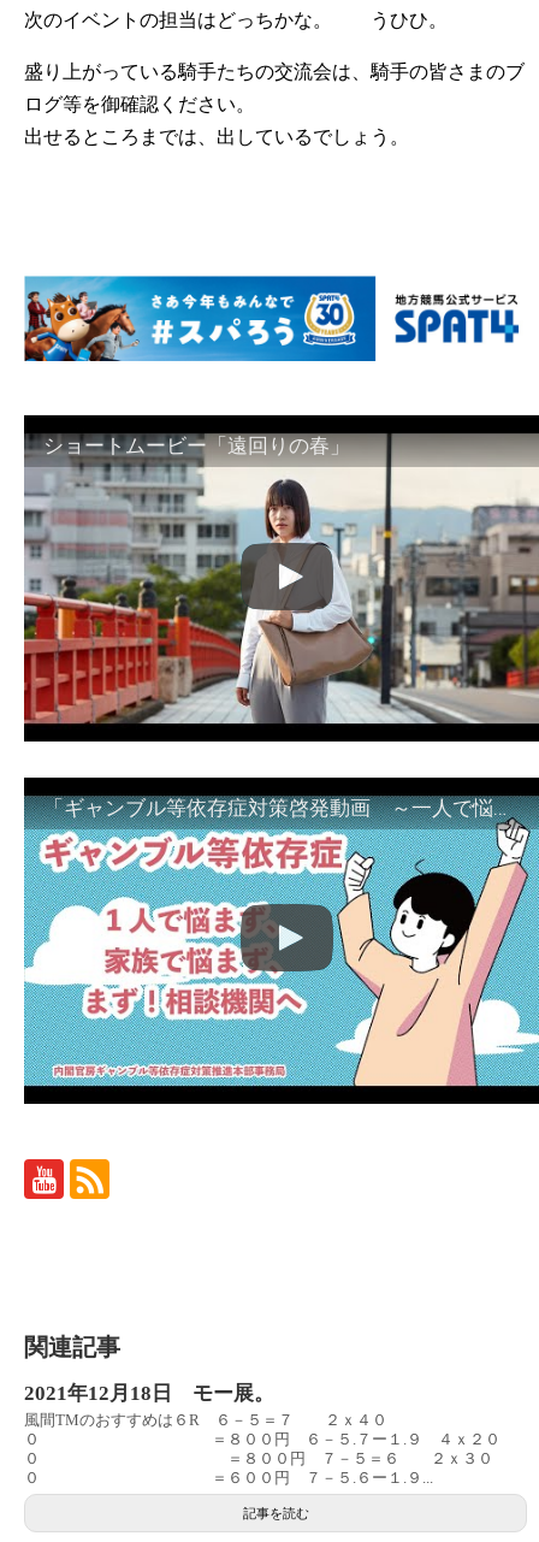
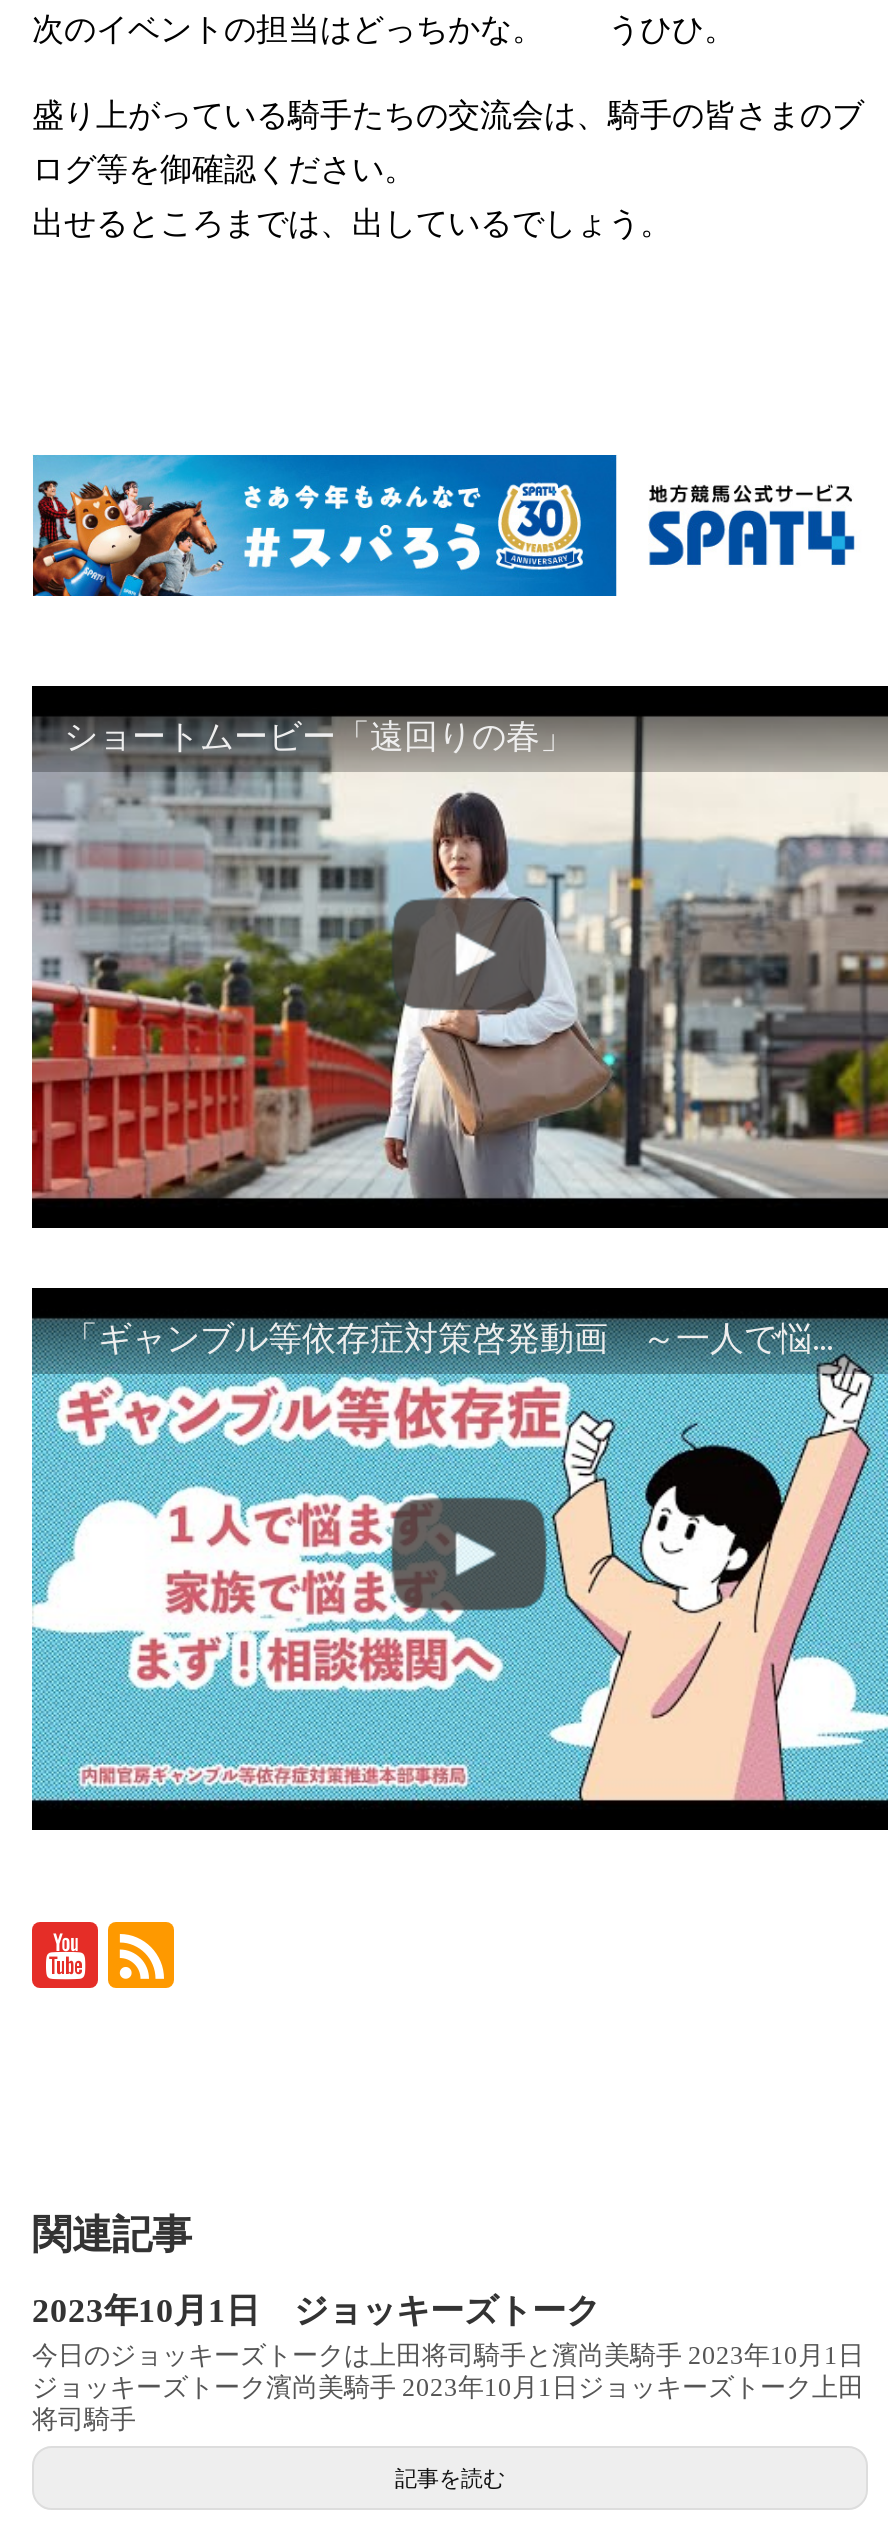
[24,1382,500,1486] 2021年12月18日 モー展。 | 風間TMのおすすめは６R ６－５＝７ ２ｘ４０ | ０ ＝８００円 ６－５.７ー１.９ ４ｘ２０ | ０ ＝８００円 ７－５＝６ ２ｘ３０ | ０ ＝６００円 ７－５.６ー１.９... -> [32,2292,864,2434] 2023年10月1日 ジョッキーズトーク | 今日のジョッキーズトークは上田将司騎手と濱尚美騎手 2023年10月1日 | ジョッキーズトーク濱尚美騎手 2023年10月1日ジョッキーズトーク上田 | 将司騎手

